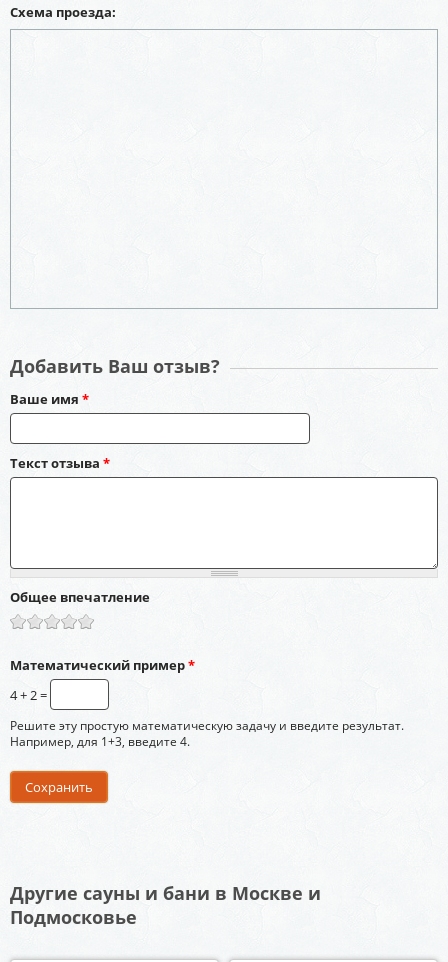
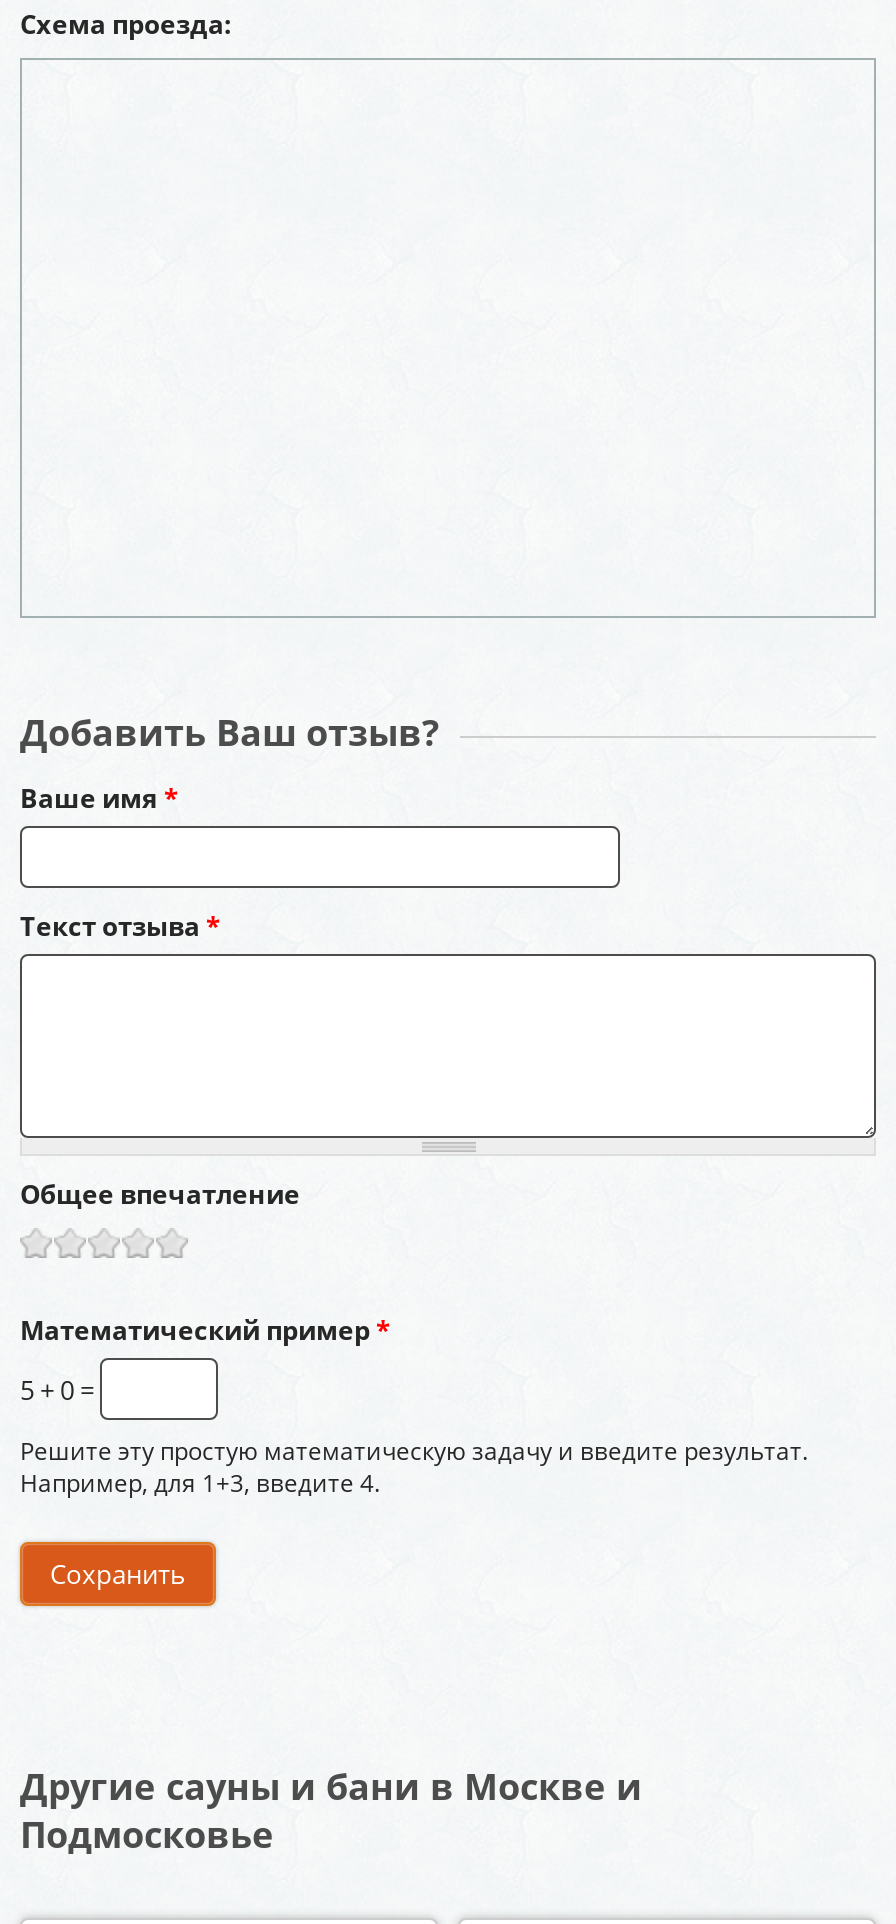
[10,686,50,704] 4 + 2 = -> [20,1372,100,1408] 5 + 0 =

